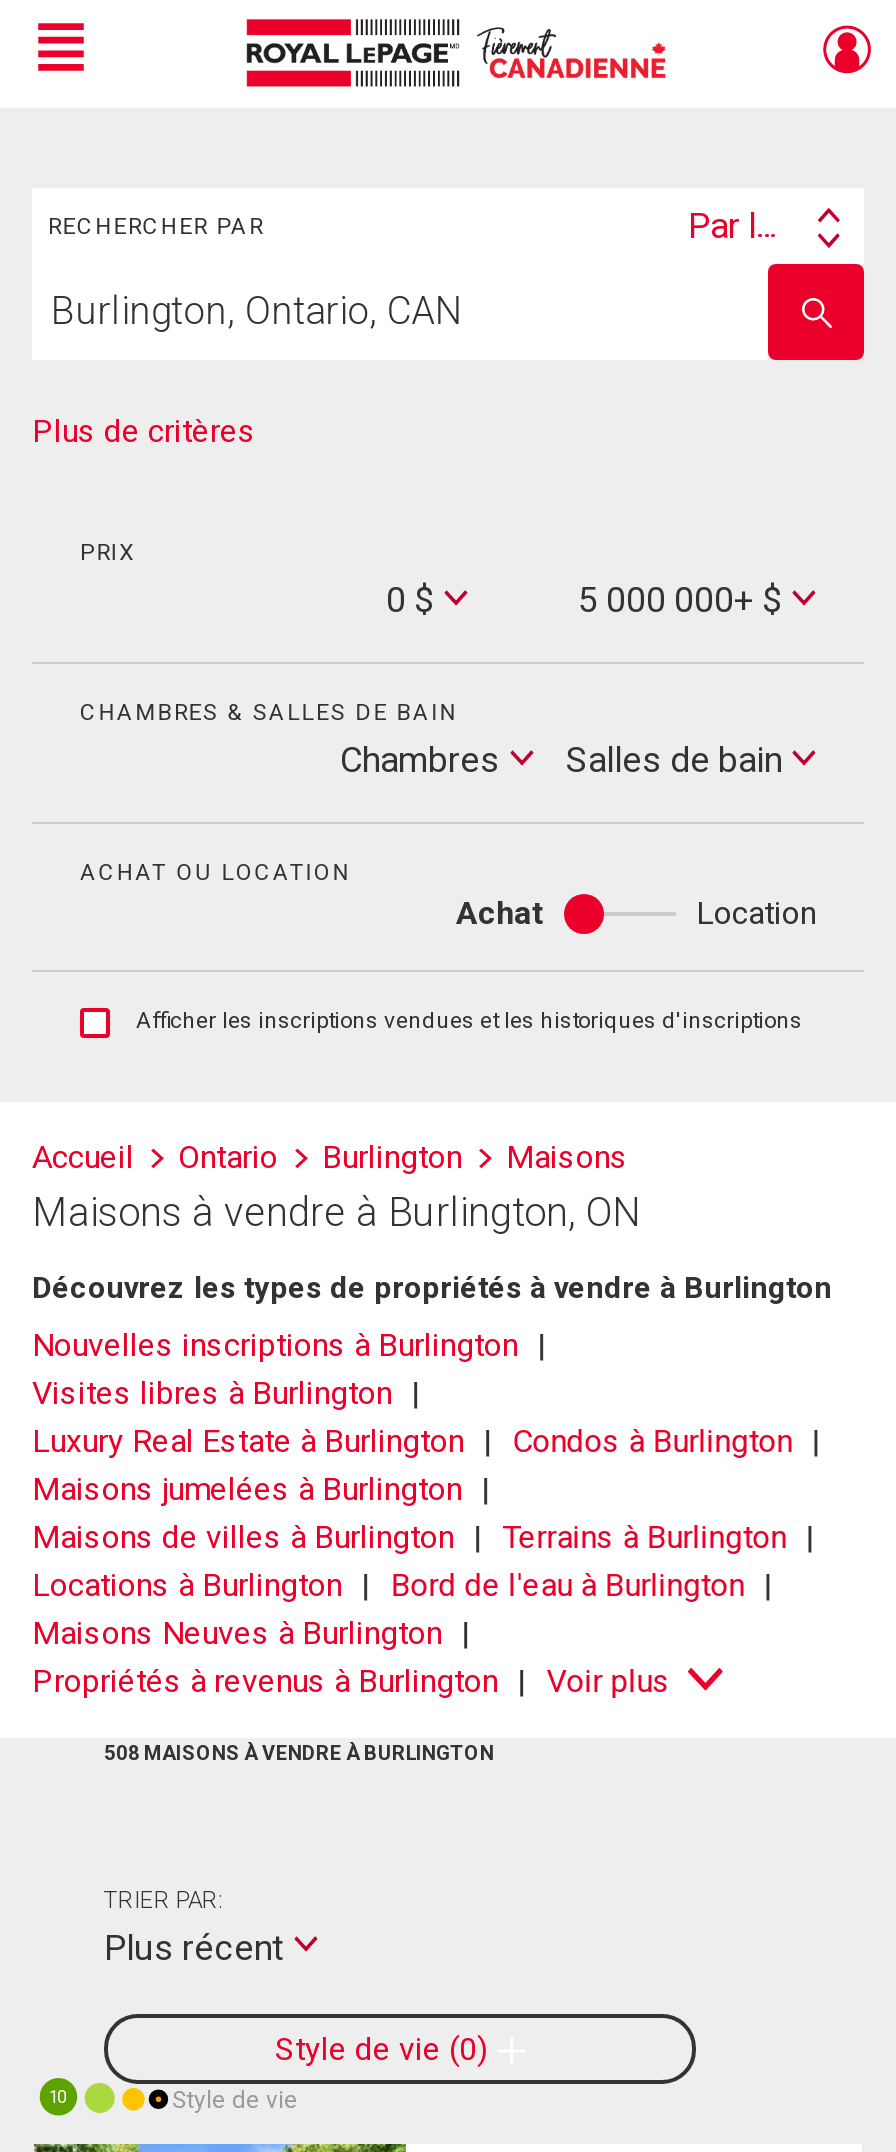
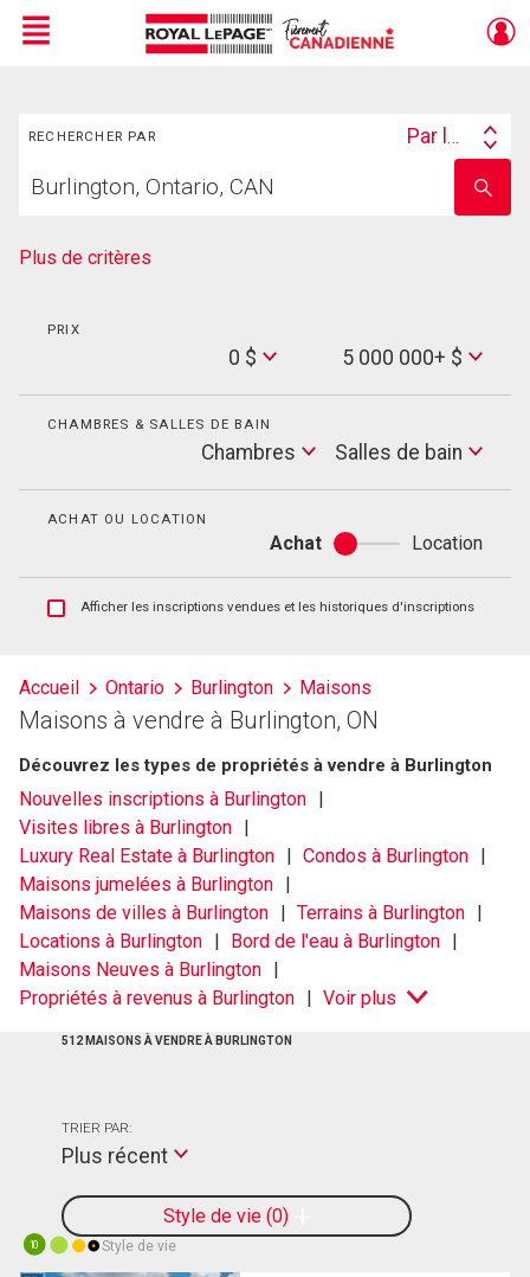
[104,1743,494,1765] 508 MAISONS À VENDRE À BURLINGTON -> [62,1035,292,1048] 512 MAISONS À VENDRE À BURLINGTON

